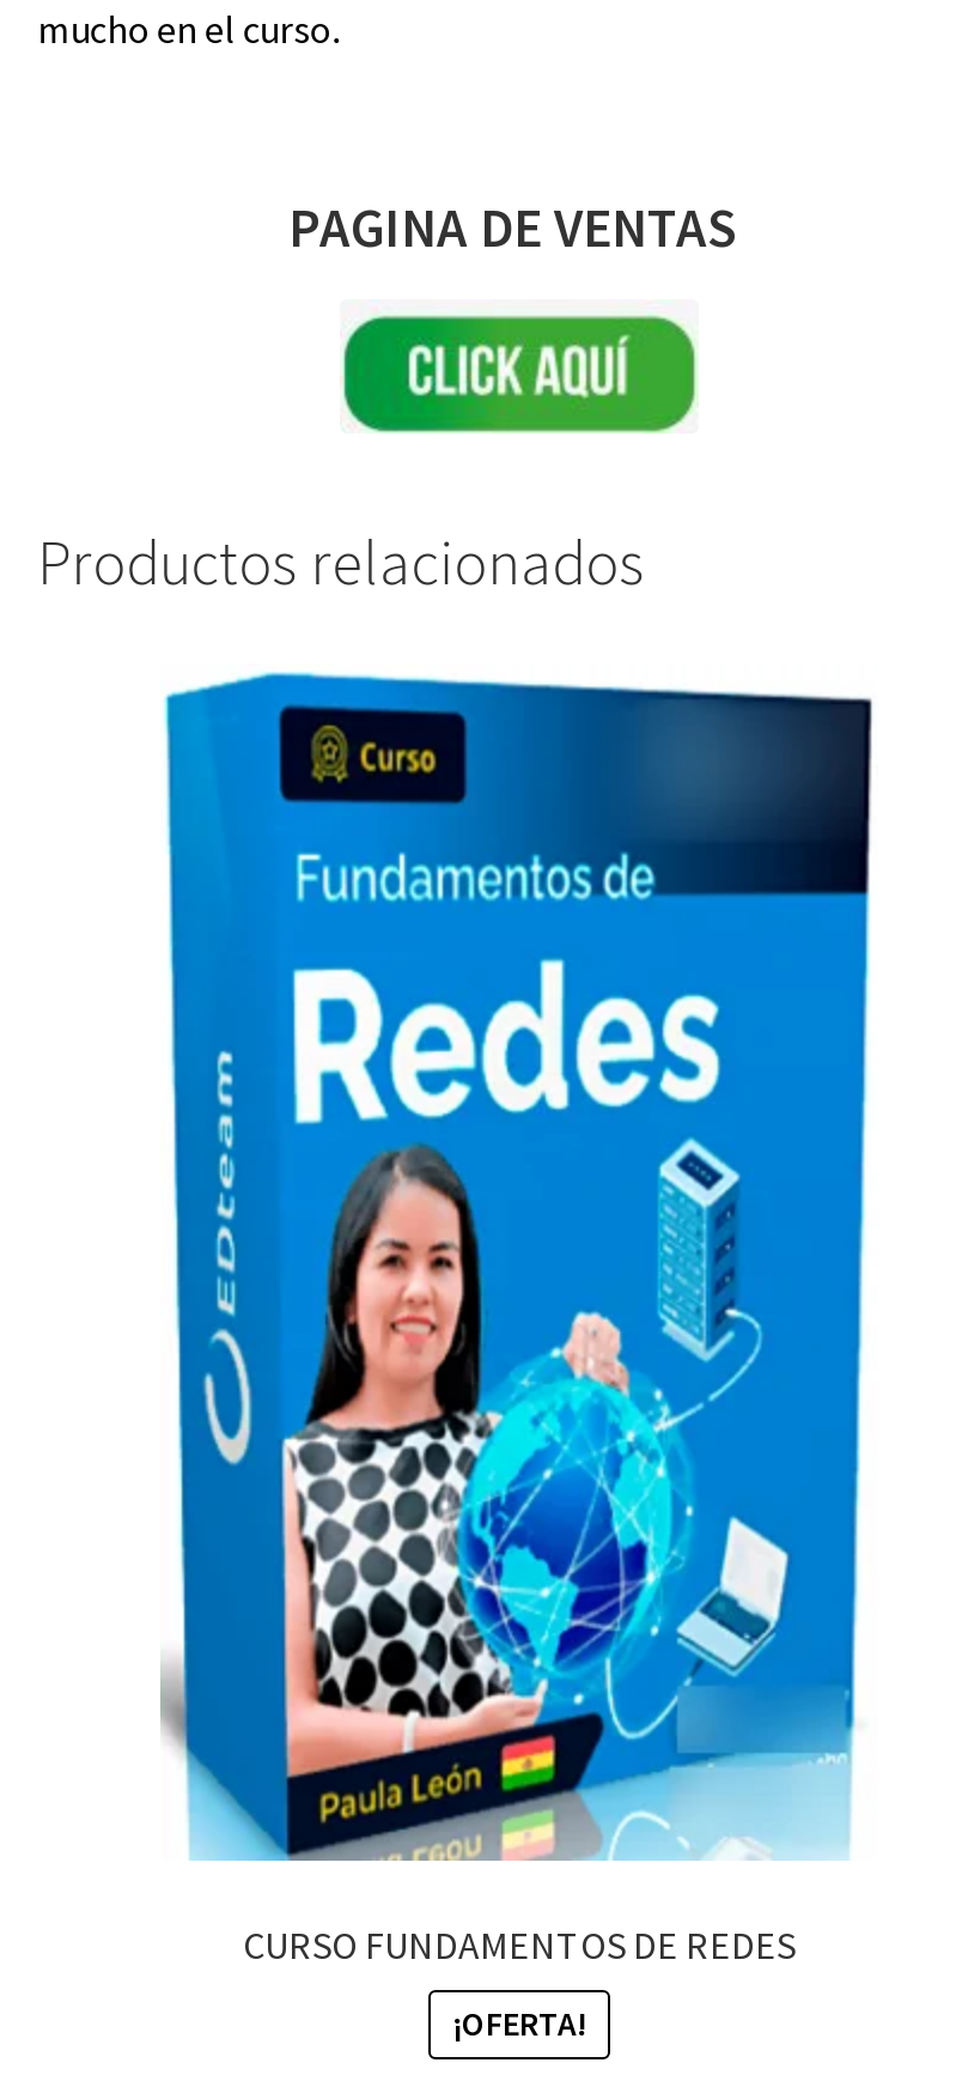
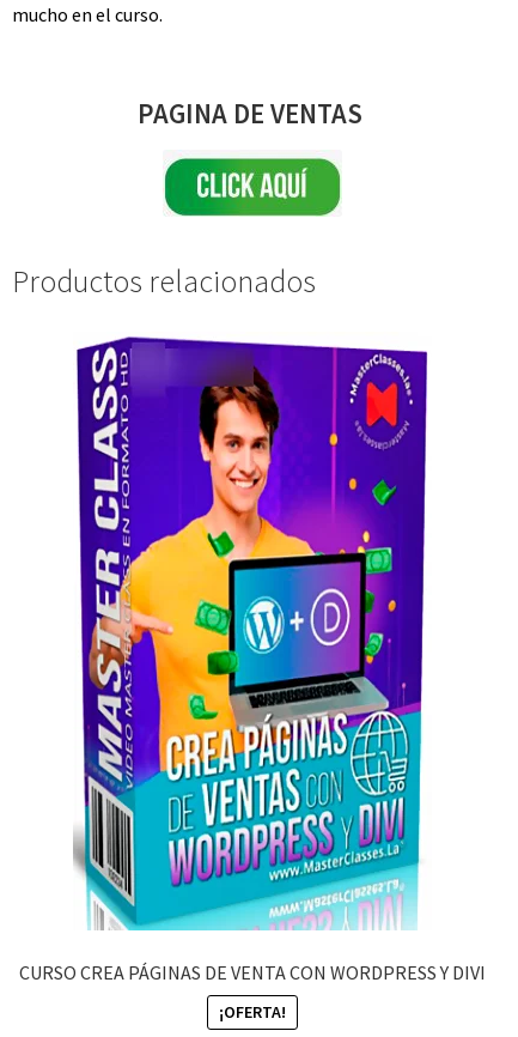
[163,671,873,1968] [image] | CURSO FUNDAMENTOS DE REDES -> [19,335,486,984] [image] | CURSO CREA PÁGINAS DE VENTA CON WORDPRESS Y DIVI

